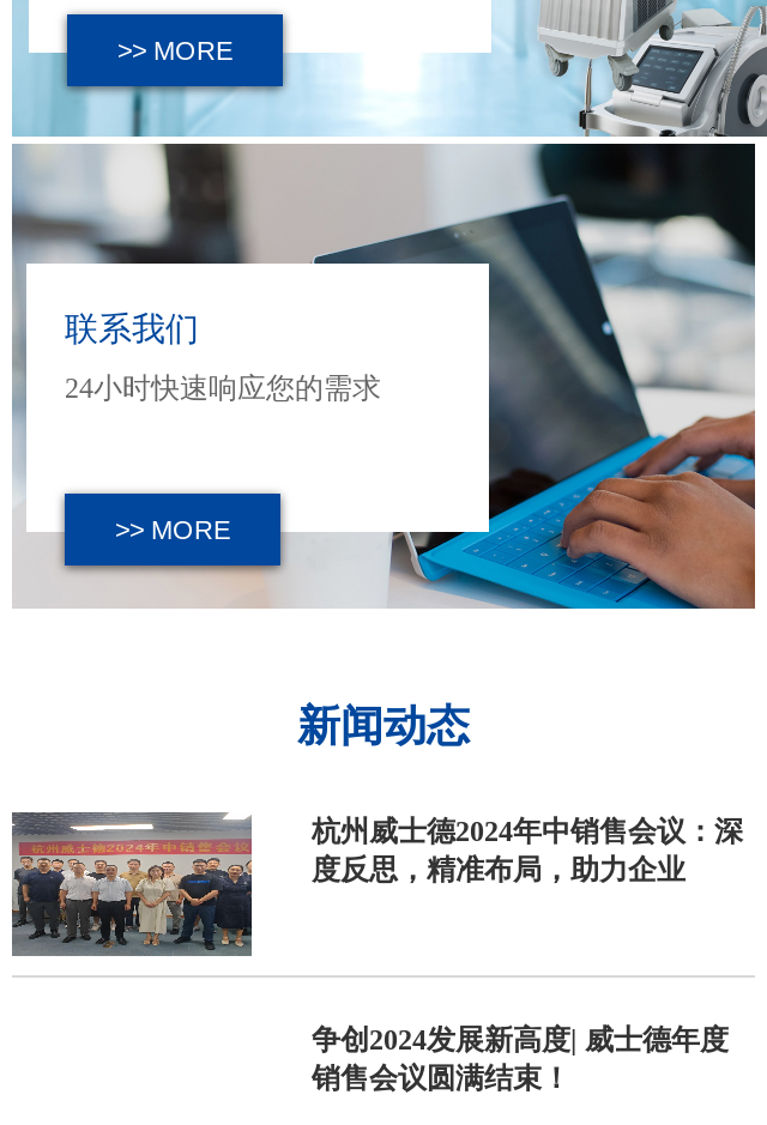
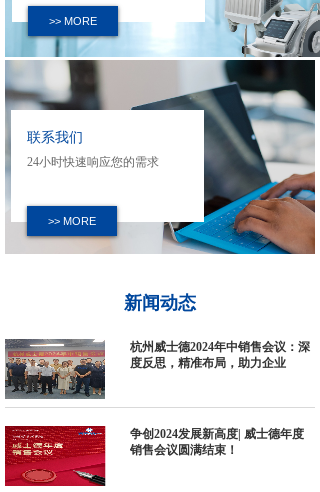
none -> [4,425,107,487] [image]

